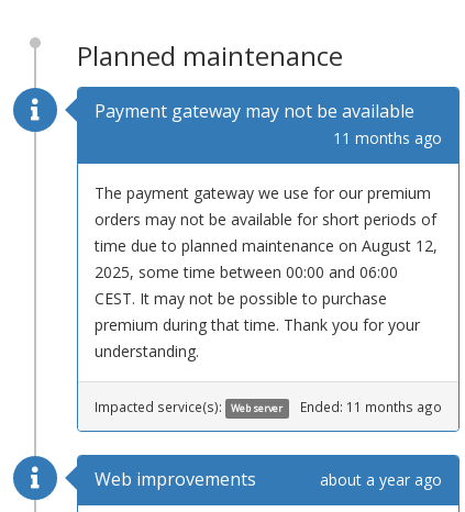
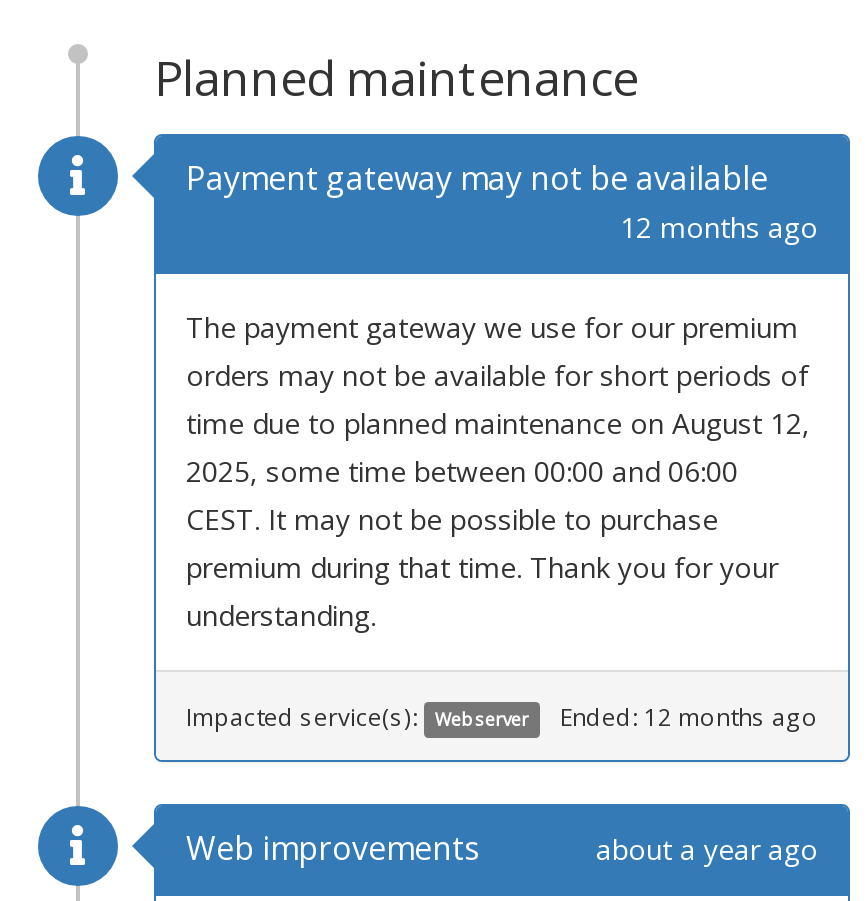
[333,127,442,148] 11 months ago -> [620,208,818,246] 12 months ago
[300,398,442,415] Ended: 11 months ago -> [560,700,818,732] Ended: 12 months ago

